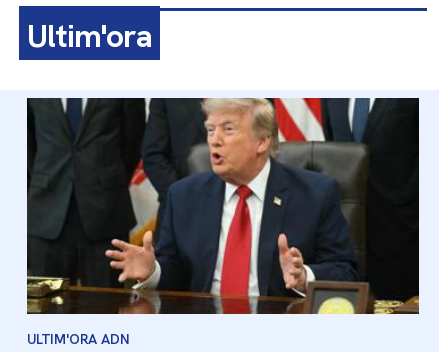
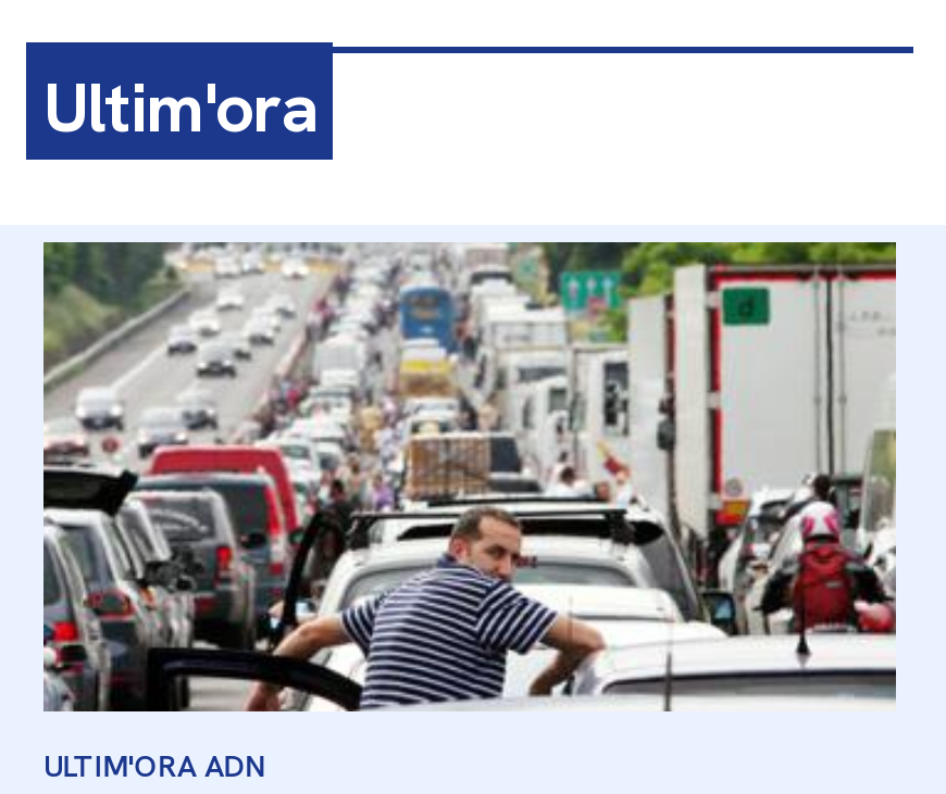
[26,97,420,315] [image] -> [41,240,898,711] [image]

